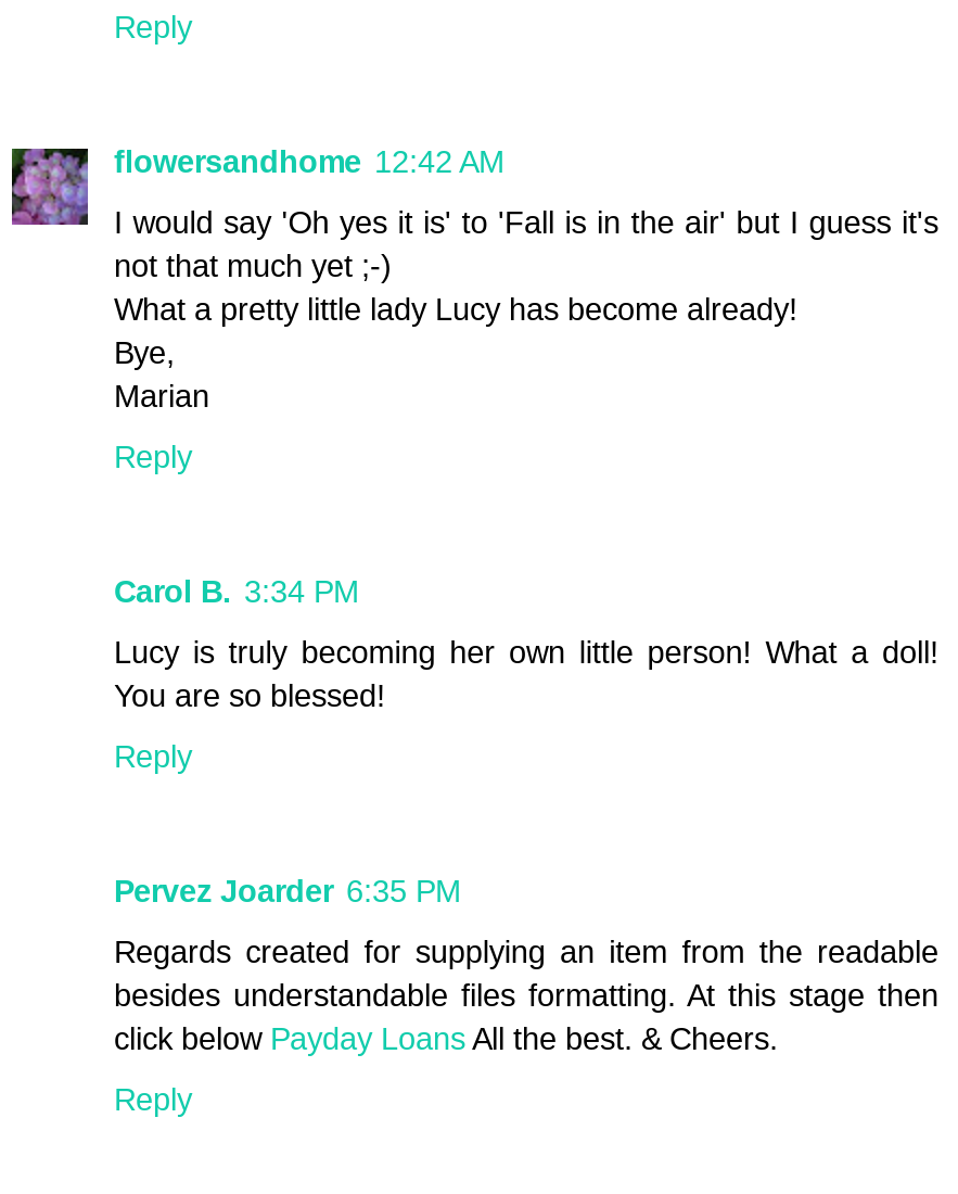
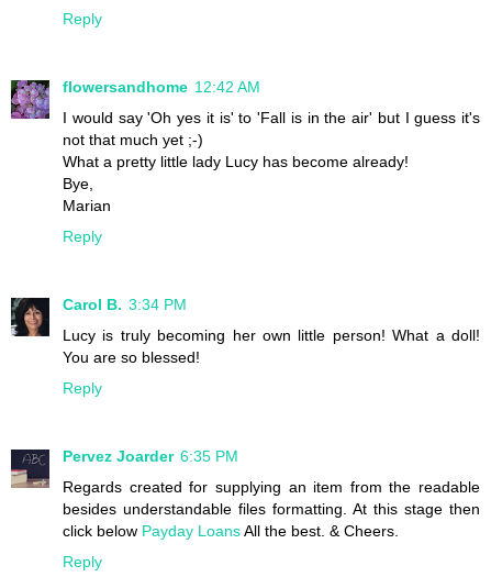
none -> [10,297,51,337] [image]
none -> [10,448,51,489] [image]

